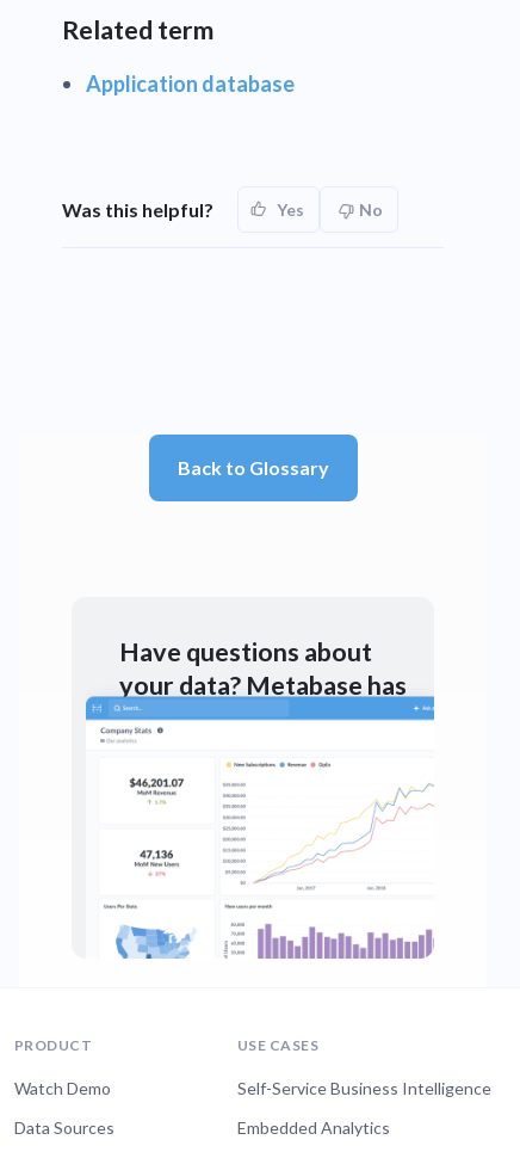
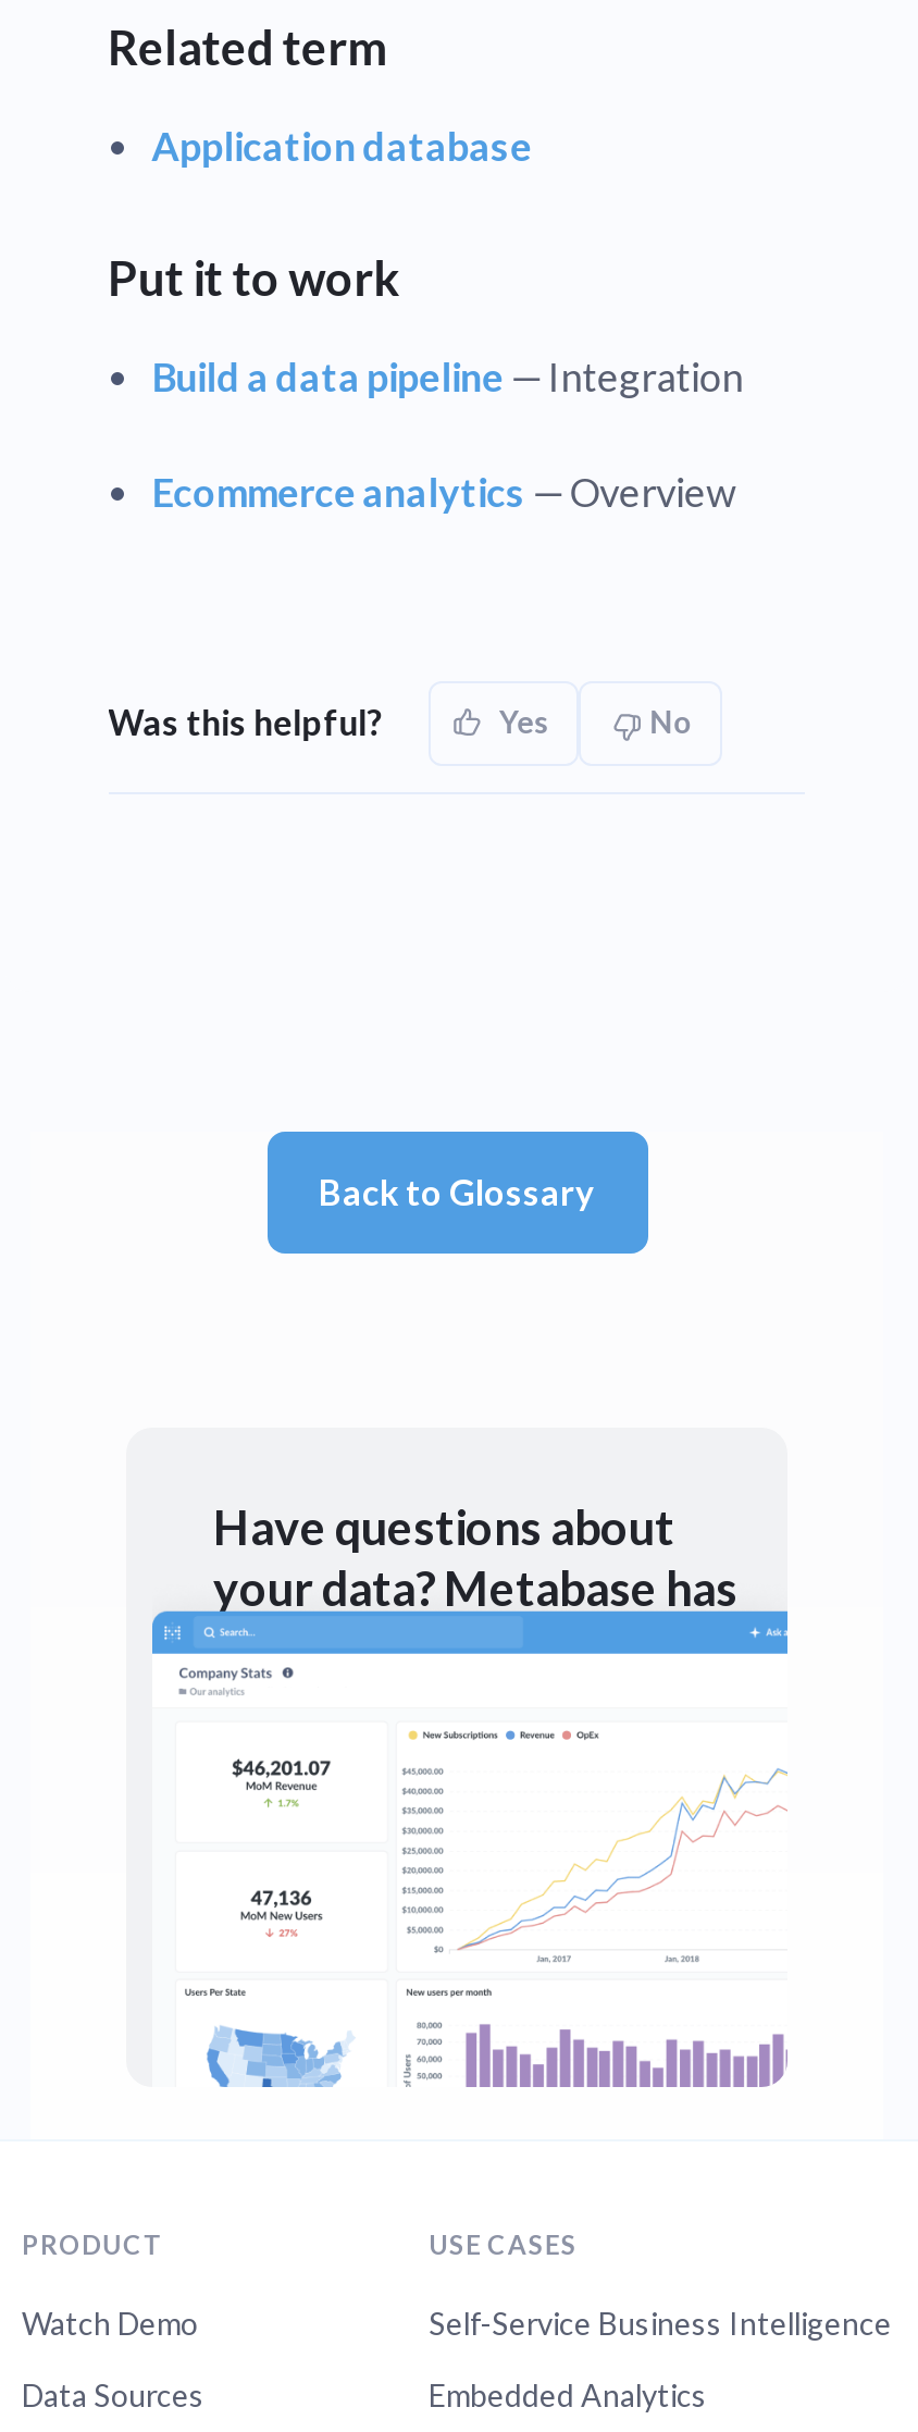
none -> [108,250,743,516] Put it to work | Build a data pipeline — Integration | Ecommerce analytics — Overview

